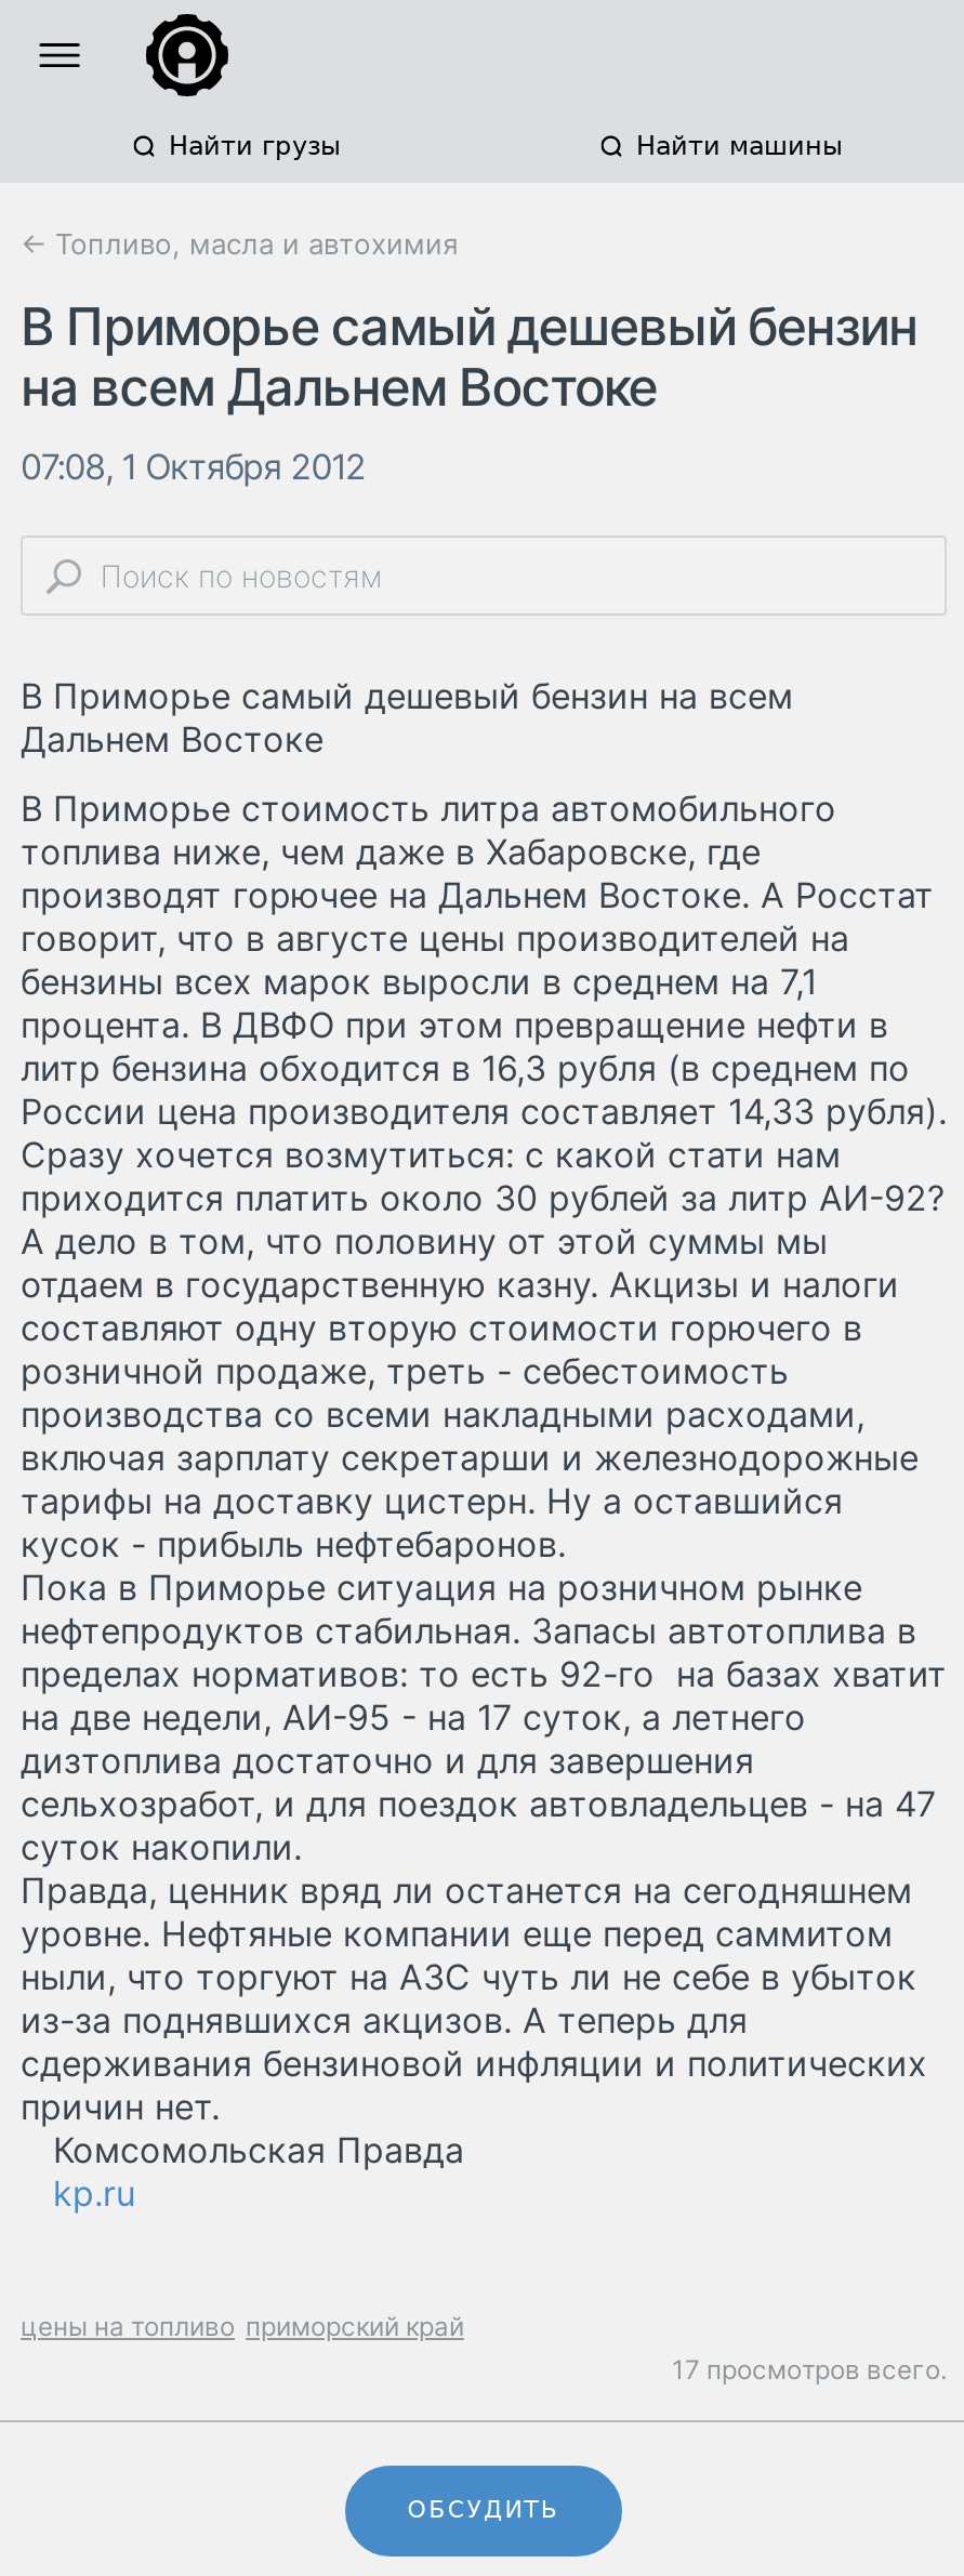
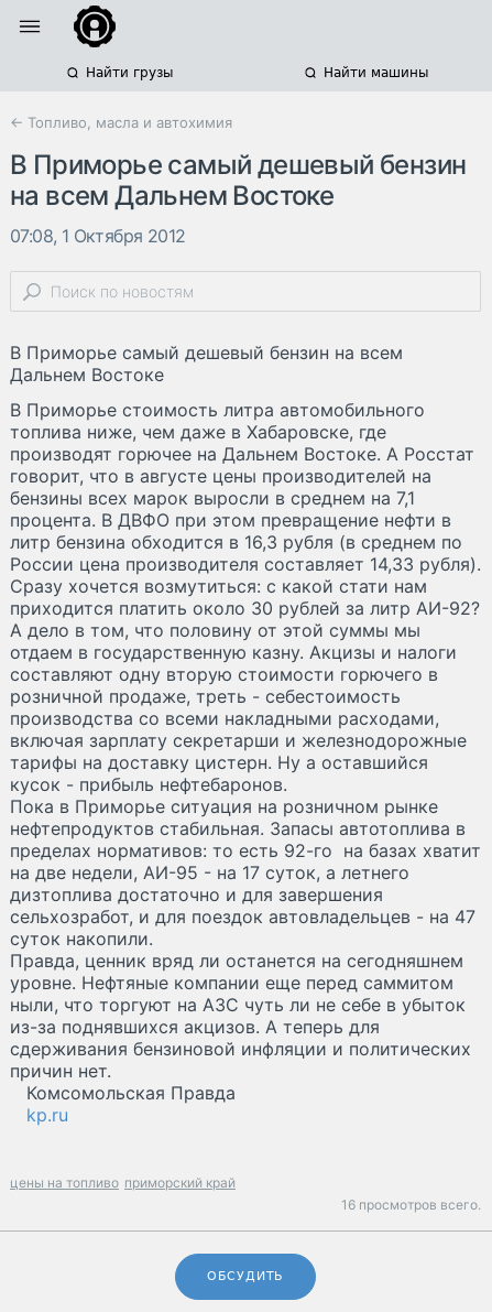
[672,2353,947,2386] 17 просмотров всего. -> [341,1196,481,1213] 16 просмотров всего.

